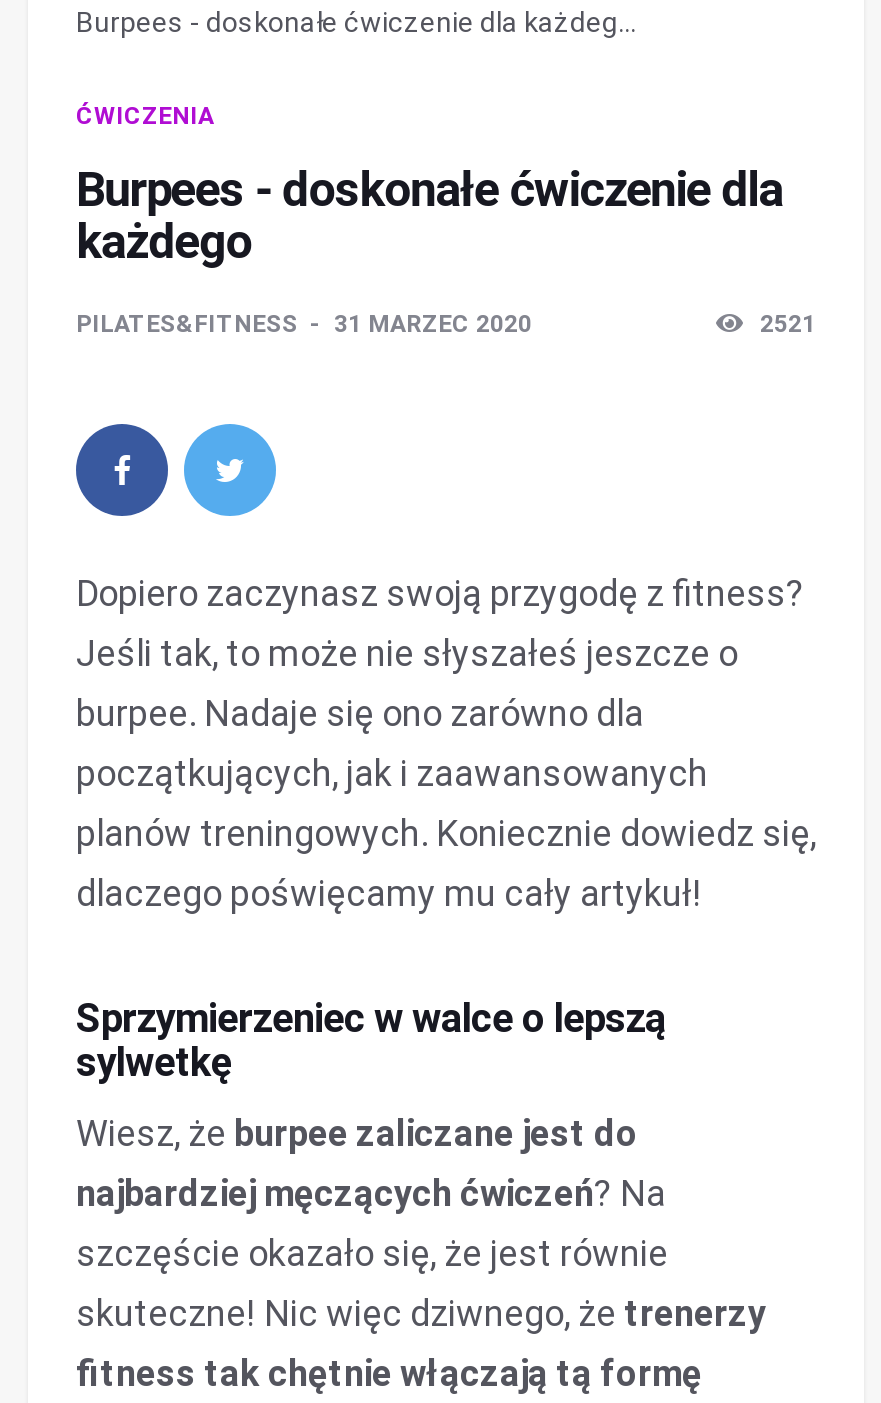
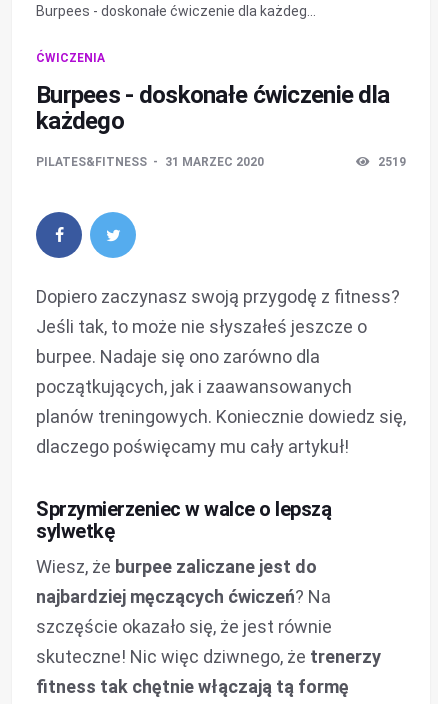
[760,310,816,338] 2521 -> [378,155,406,169] 2519

